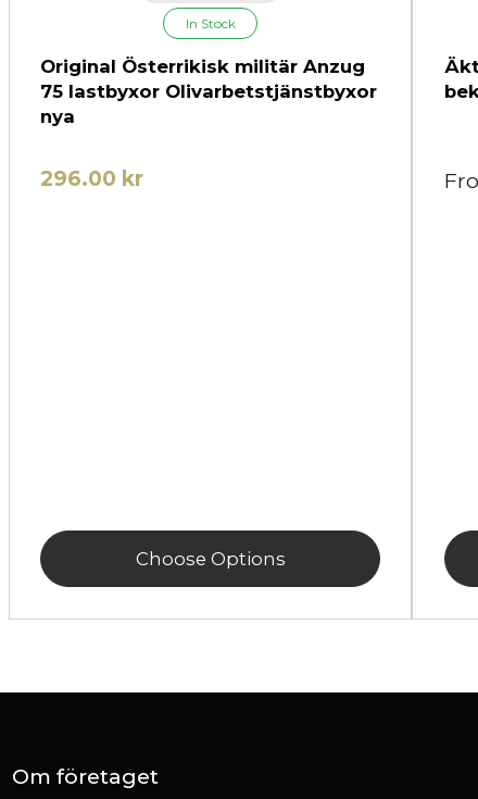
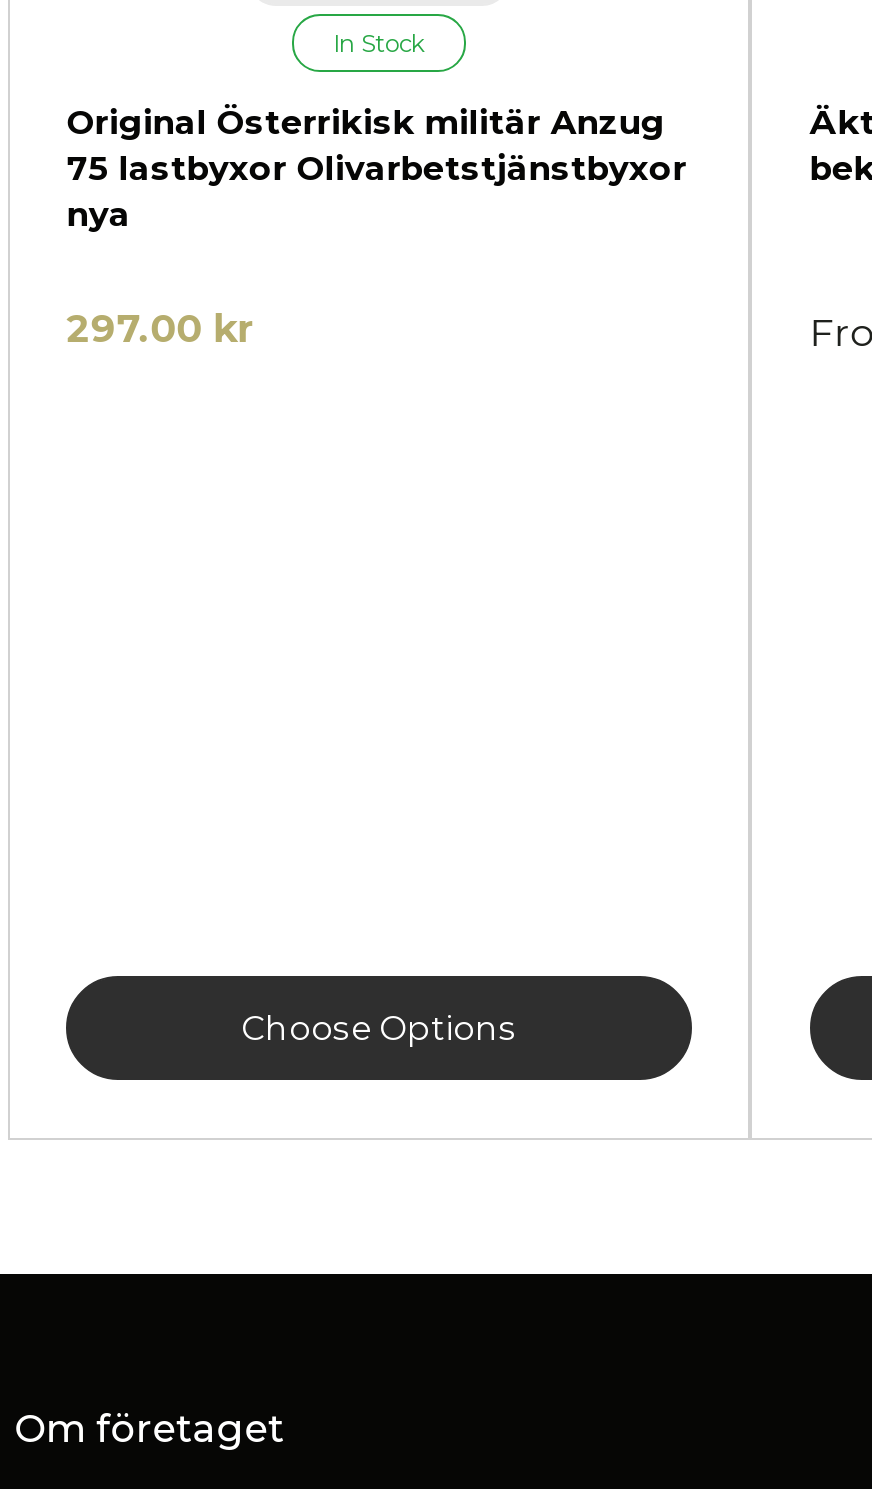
[41,166,144,191] 296.00 kr -> [67,305,253,351] 297.00 kr

